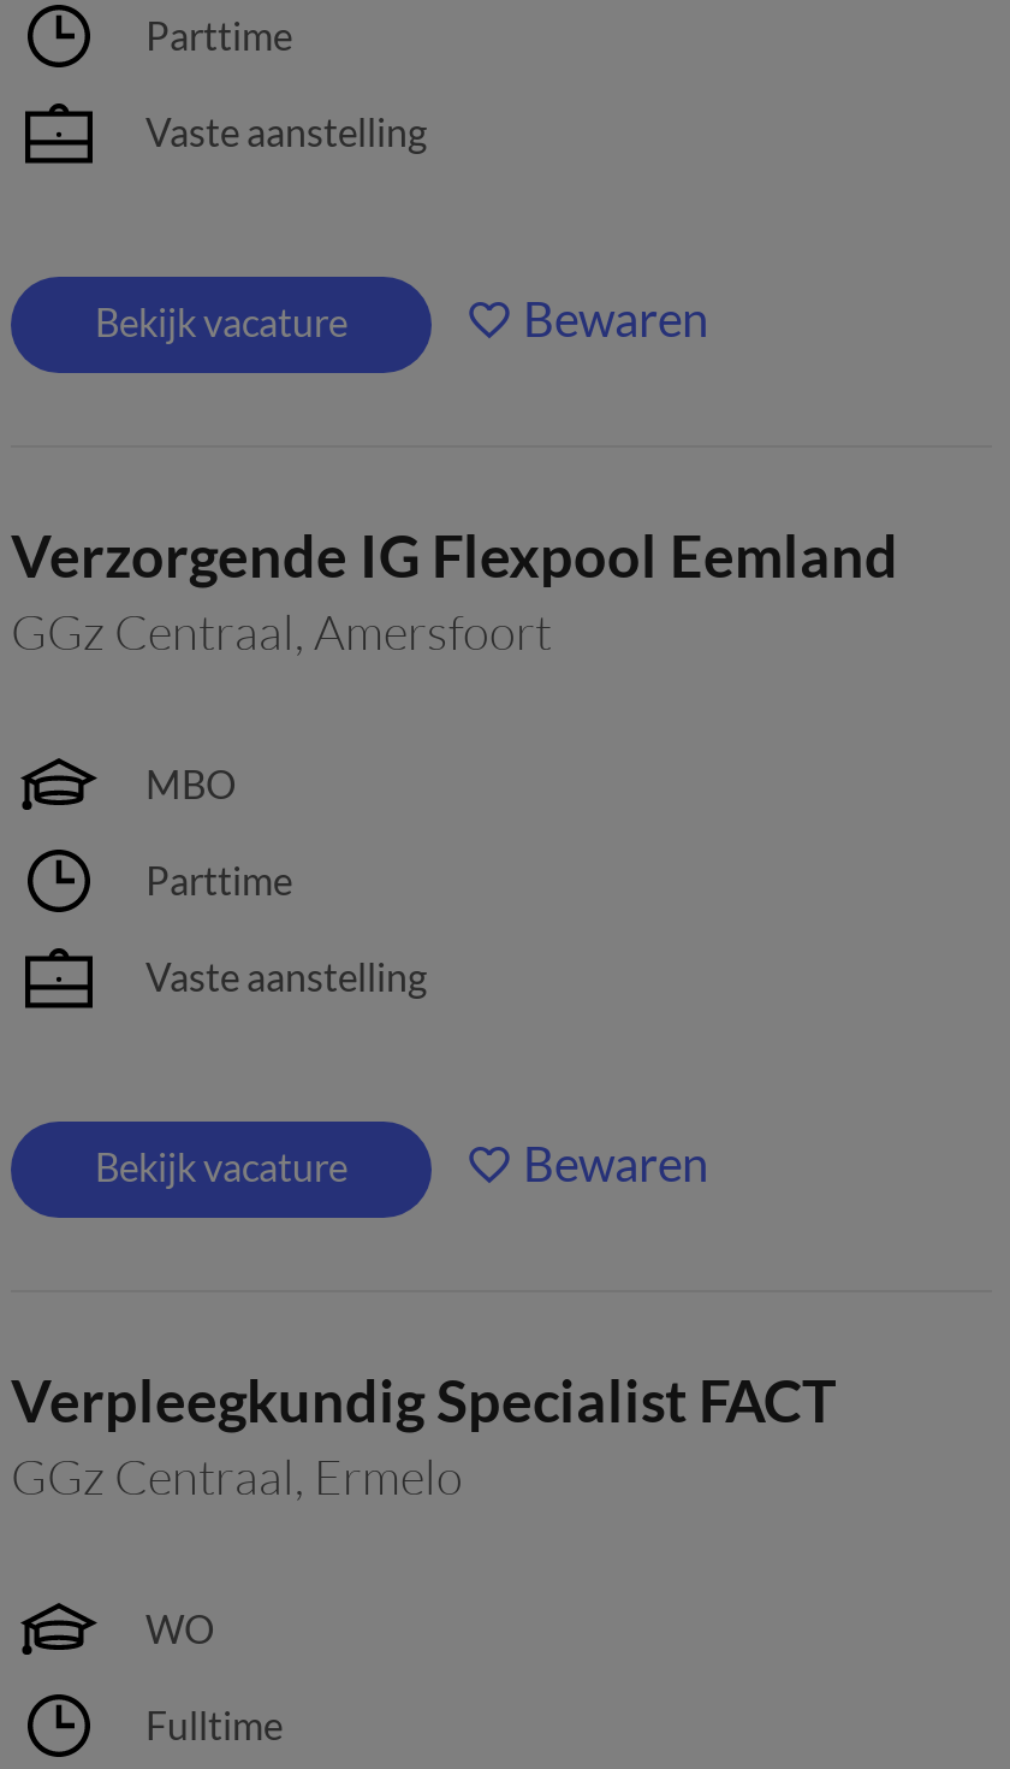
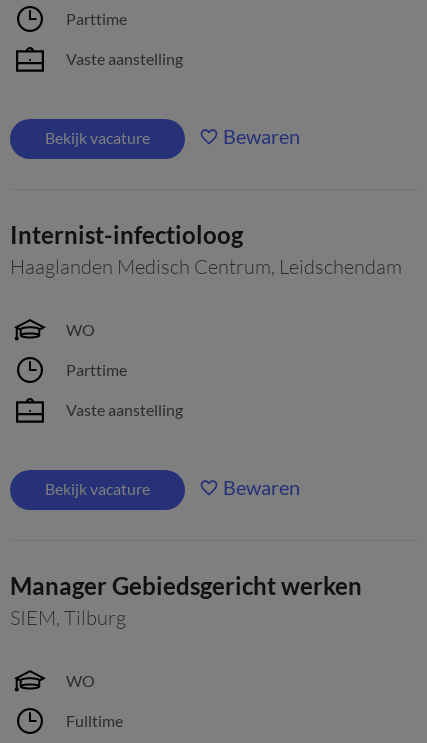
[11,520,898,662] Verzorgende IG Flexpool Eemland | GGz Centraal, Amersfoort -> [10,220,402,279] Internist-infectioloog | Haaglanden Medisch Centrum, Leidschendam
[145,761,237,806] MBO -> [66,320,95,339] WO
[11,1365,836,1507] Verpleegkundig Specialist FACT | GGz Centraal, Ermelo -> [10,571,362,630] Manager Gebiedsgericht werken | SIEM, Tilburg

